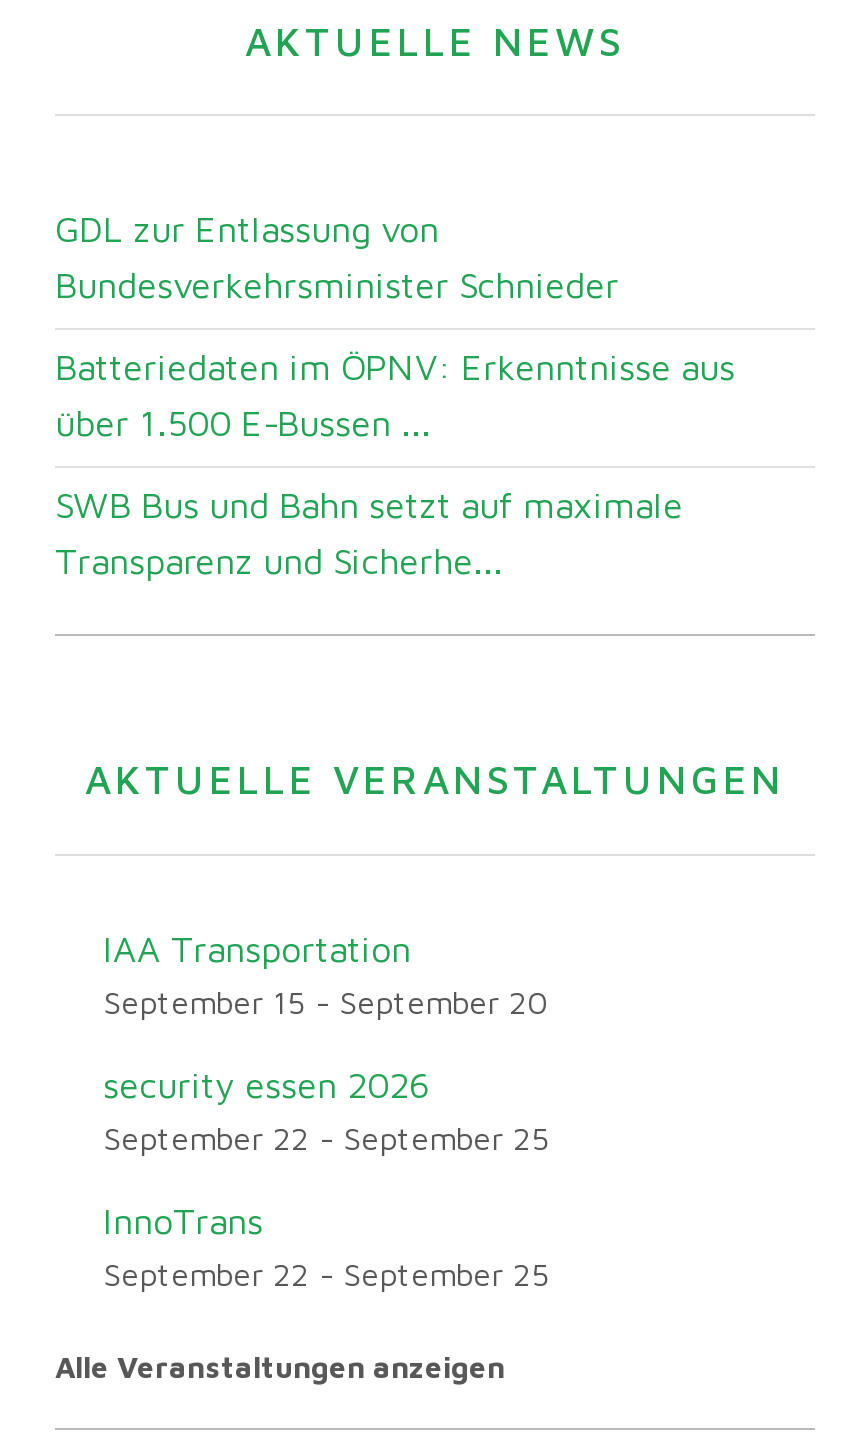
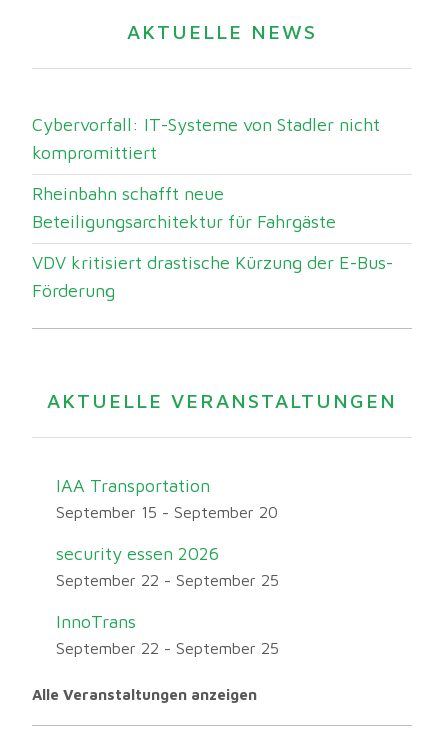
[55,208,619,306] GDL zur Entlassung von | Bundesverkehrsminister Schnieder -> [32,114,380,163] Cybervorfall: IT-Systeme von Stadler nicht | kompromittiert
[55,346,735,444] Batteriedaten im ÖPNV: Erkenntnisse aus | über 1.500 E-Bussen ... -> [32,183,336,232] Rheinbahn schafft neue | Beteiligungsarchitektur für Fahrgäste
[55,483,683,581] SWB Bus und Bahn setzt auf maximale | Transparenz und Sicherhe... -> [32,252,393,301] VDV kritisiert drastische Kürzung der E-Bus- | Förderung

